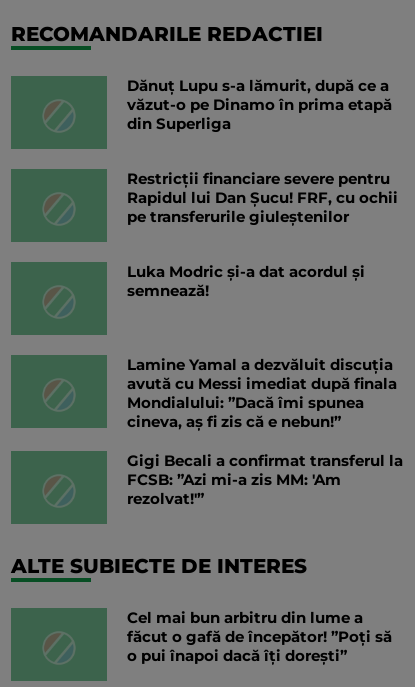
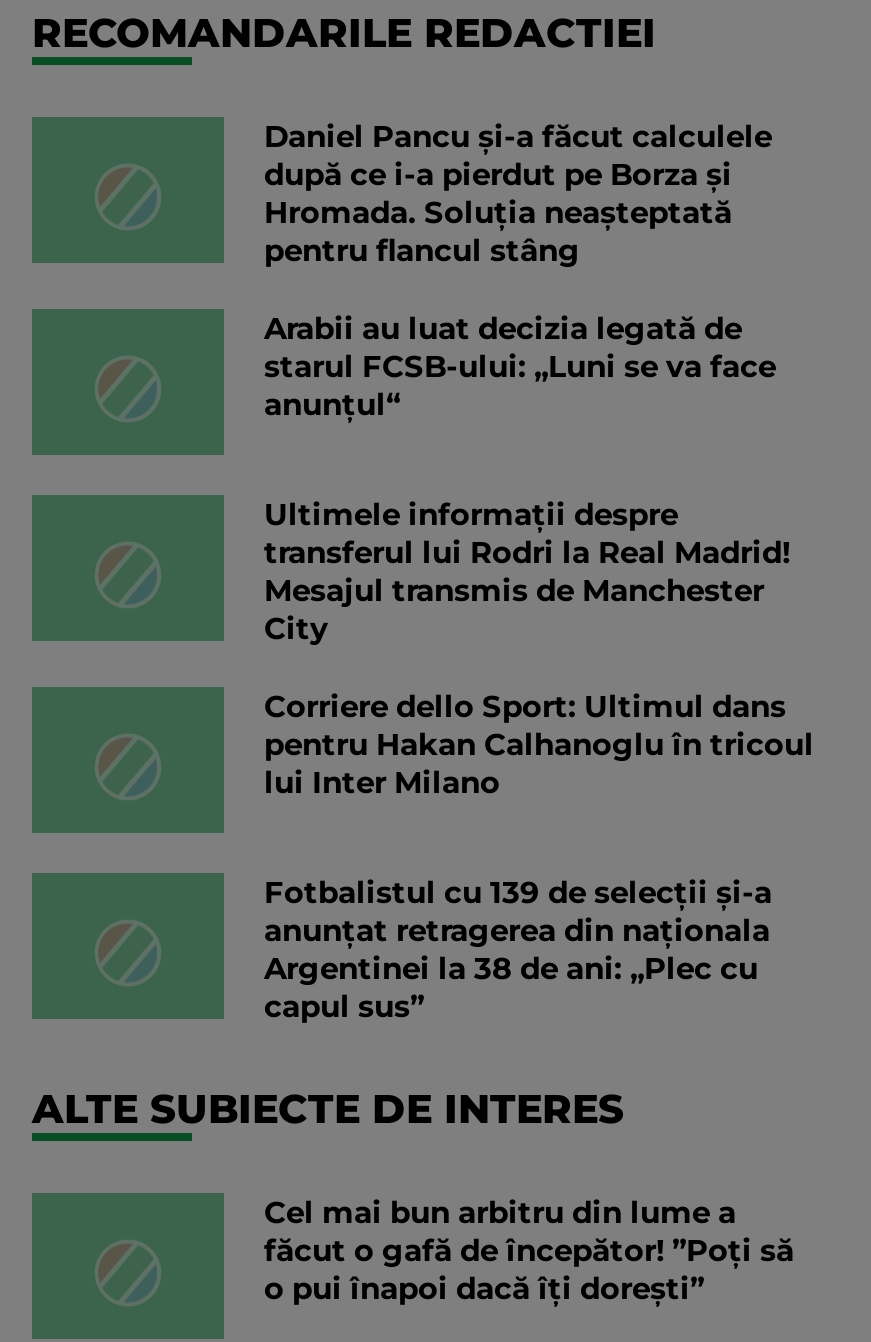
[127,76,392,133] Dănuț Lupu s-a lămurit, după ce a | văzut-o pe Dinamo în prima etapă | din Superliga -> [264,117,772,269] Daniel Pancu și-a făcut calculele | după ce i-a pierdut pe Borza și | Hromada. Soluția neașteptată | pentru flancul stâng
[127,169,398,226] Restricții financiare severe pentru | Rapidul lui Dan Șucu! FRF, cu ochii | pe transferurile giuleștenilor -> [264,309,776,423] Arabii au luat decizia legată de | starul FCSB-ului: „Luni se va face | anunțul“
[127,262,365,300] Luka Modric și-a dat acordul și | semnează! -> [264,495,790,647] Ultimele informații despre | transferul lui Rodri la Real Madrid! | Mesajul transmis de Manchester | City
[127,355,397,431] Lamine Yamal a dezvăluit discuția | avută cu Messi imediat după finala | Mondialului: ”Dacă îmi spunea | cineva, aș fi zis că e nebun!” -> [264,687,814,801] Corriere dello Sport: Ultimul dans | pentru Hakan Calhanoglu în tricoul | lui Inter Milano
[127,451,403,508] Gigi Becali a confirmat transferul la | FCSB: ”Azi mi-a zis MM: 'Am | rezolvat!'” -> [264,873,772,1025] Fotbalistul cu 139 de selecții și-a | anunțat retragerea din naționala | Argentinei la 38 de ani: „Plec cu | capul sus”

